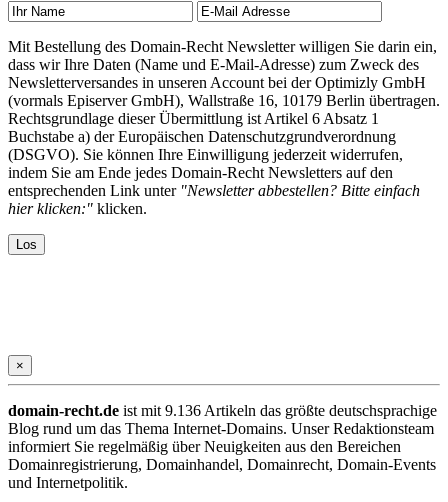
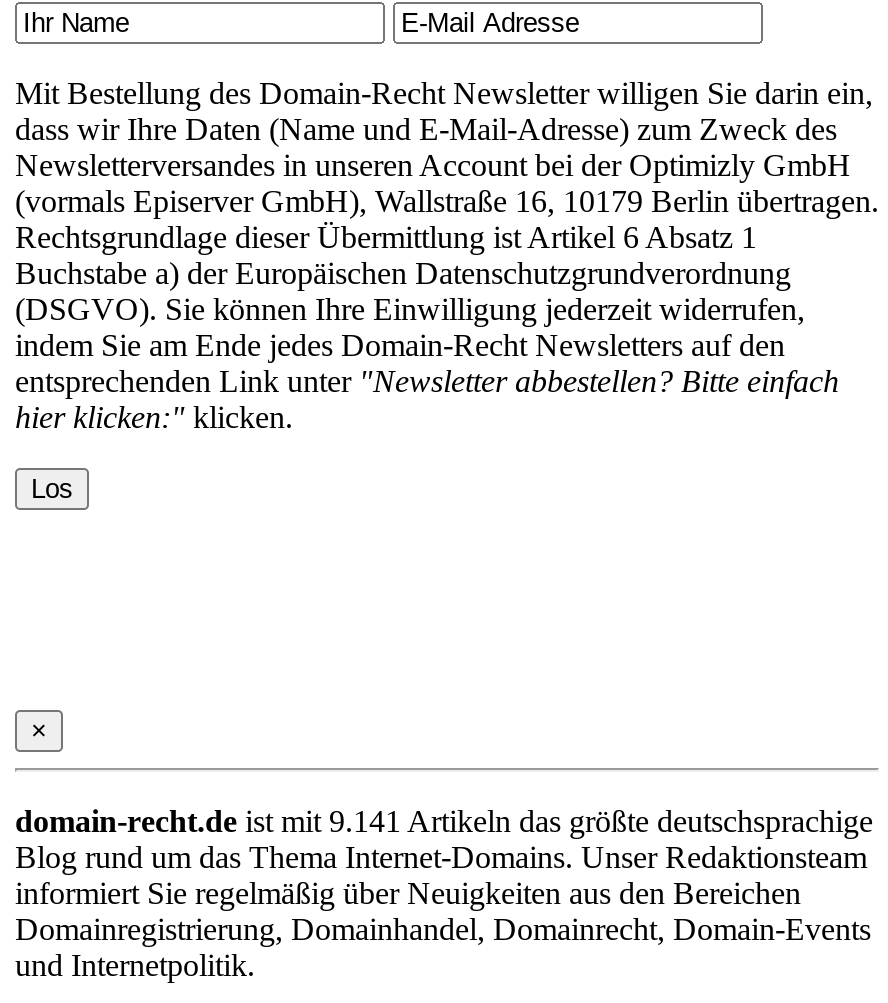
[8,402,437,419] domain-recht.de ist mit 9.136 Artikeln das größte deutschsprachige -> [15,805,873,839] domain-recht.de ist mit 9.141 Artikeln das größte deutschsprachige

